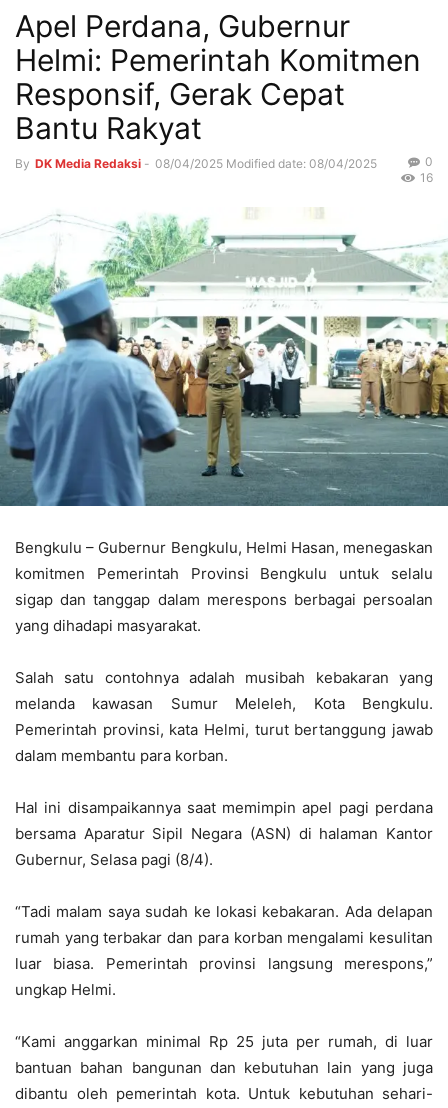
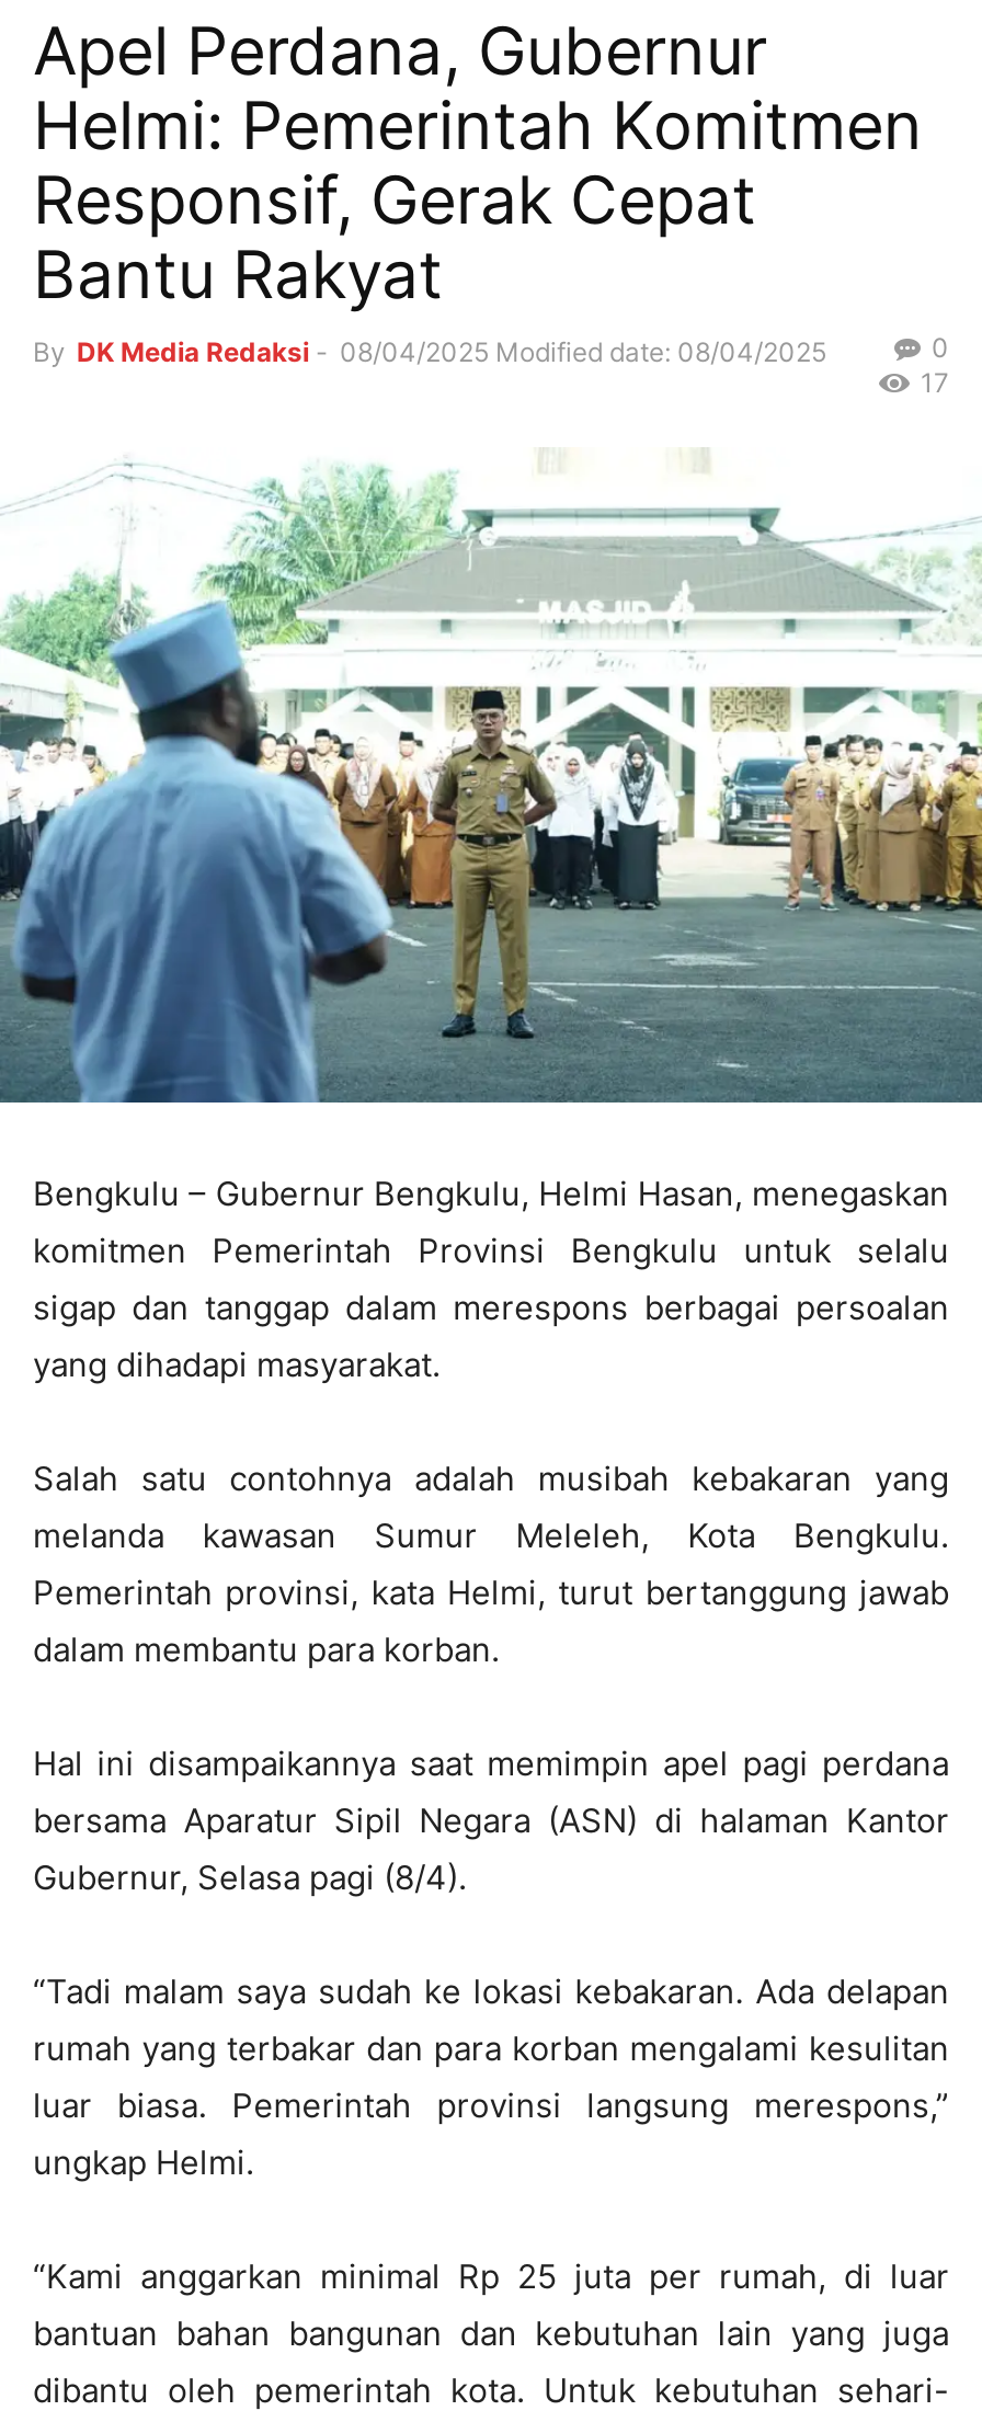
[420,170,433,185] 16 -> [921,366,949,399] 17

